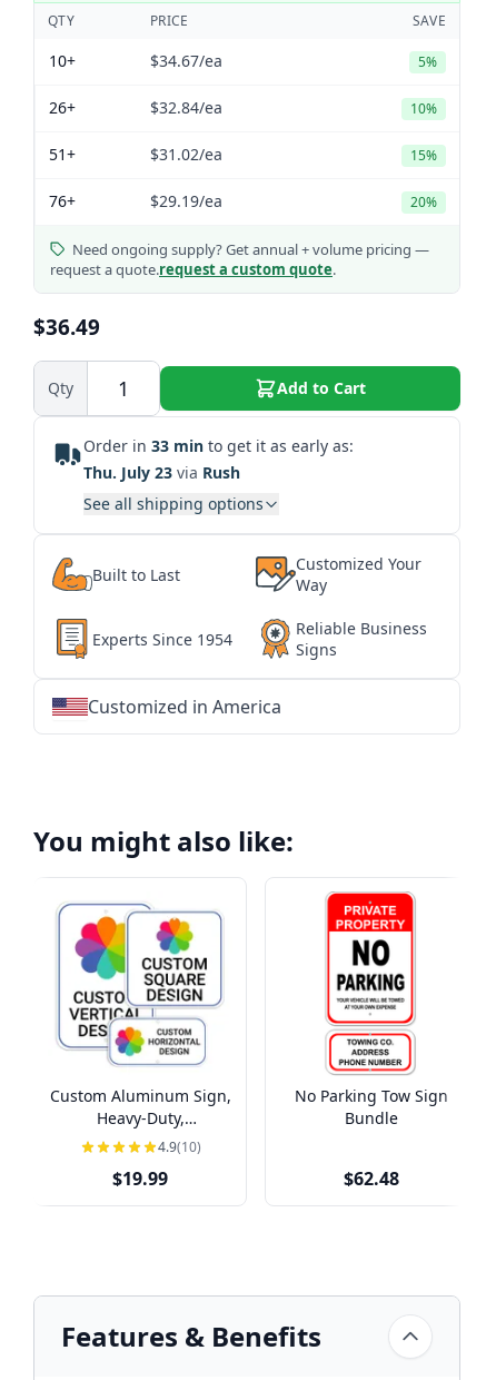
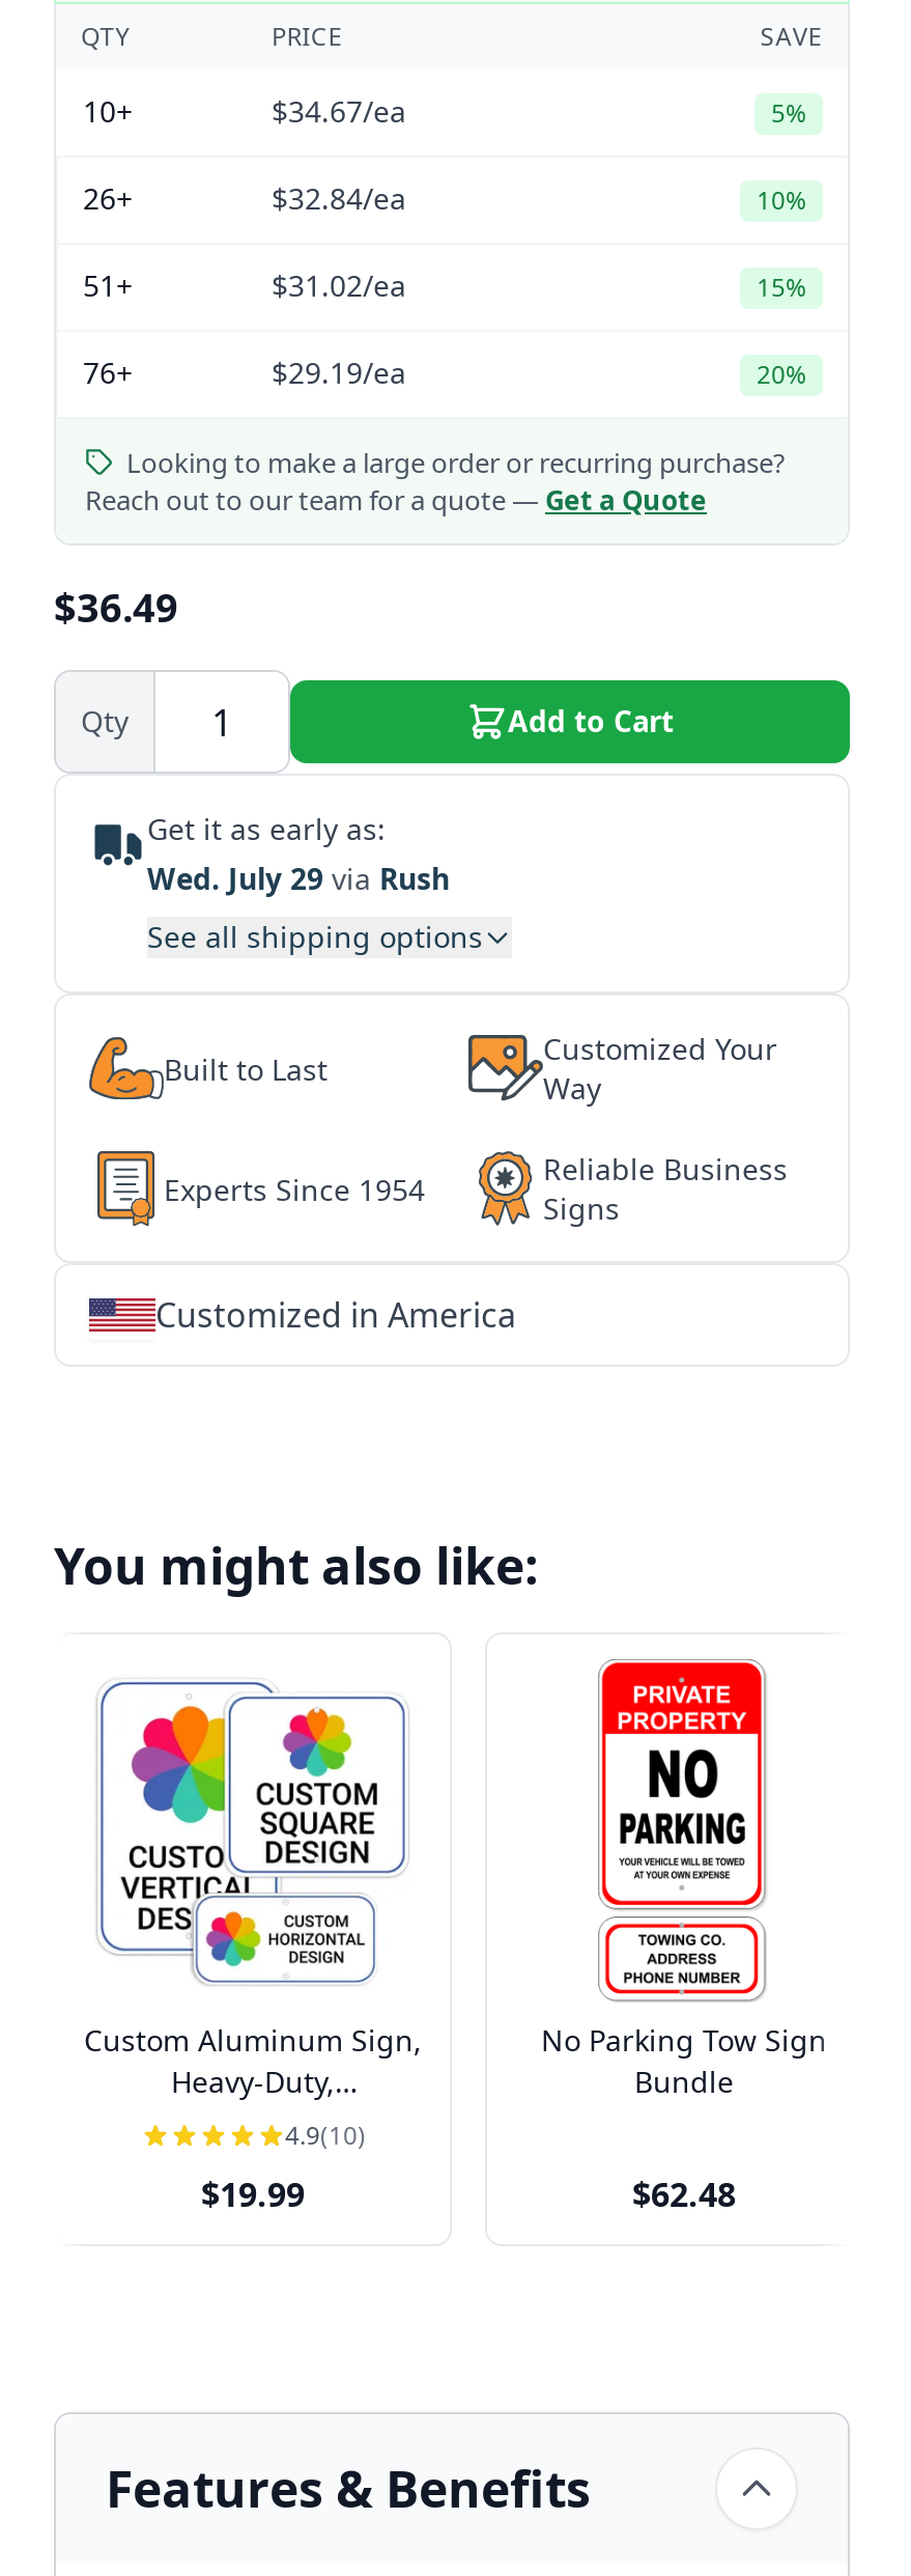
[50,239,429,279] Need ongoing supply? Get annual + volume pricing — | request a quote. request a custom quote. -> [85,444,786,519] Looking to make a large order or recurring purchase? | Reach out to our team for a quote — Get a Quote
[83,435,354,483] Order in 33 min to get it as early as: | Thu. July 23 via Rush -> [147,809,450,898] Get it as early as: | Wed. July 29 via Rush

